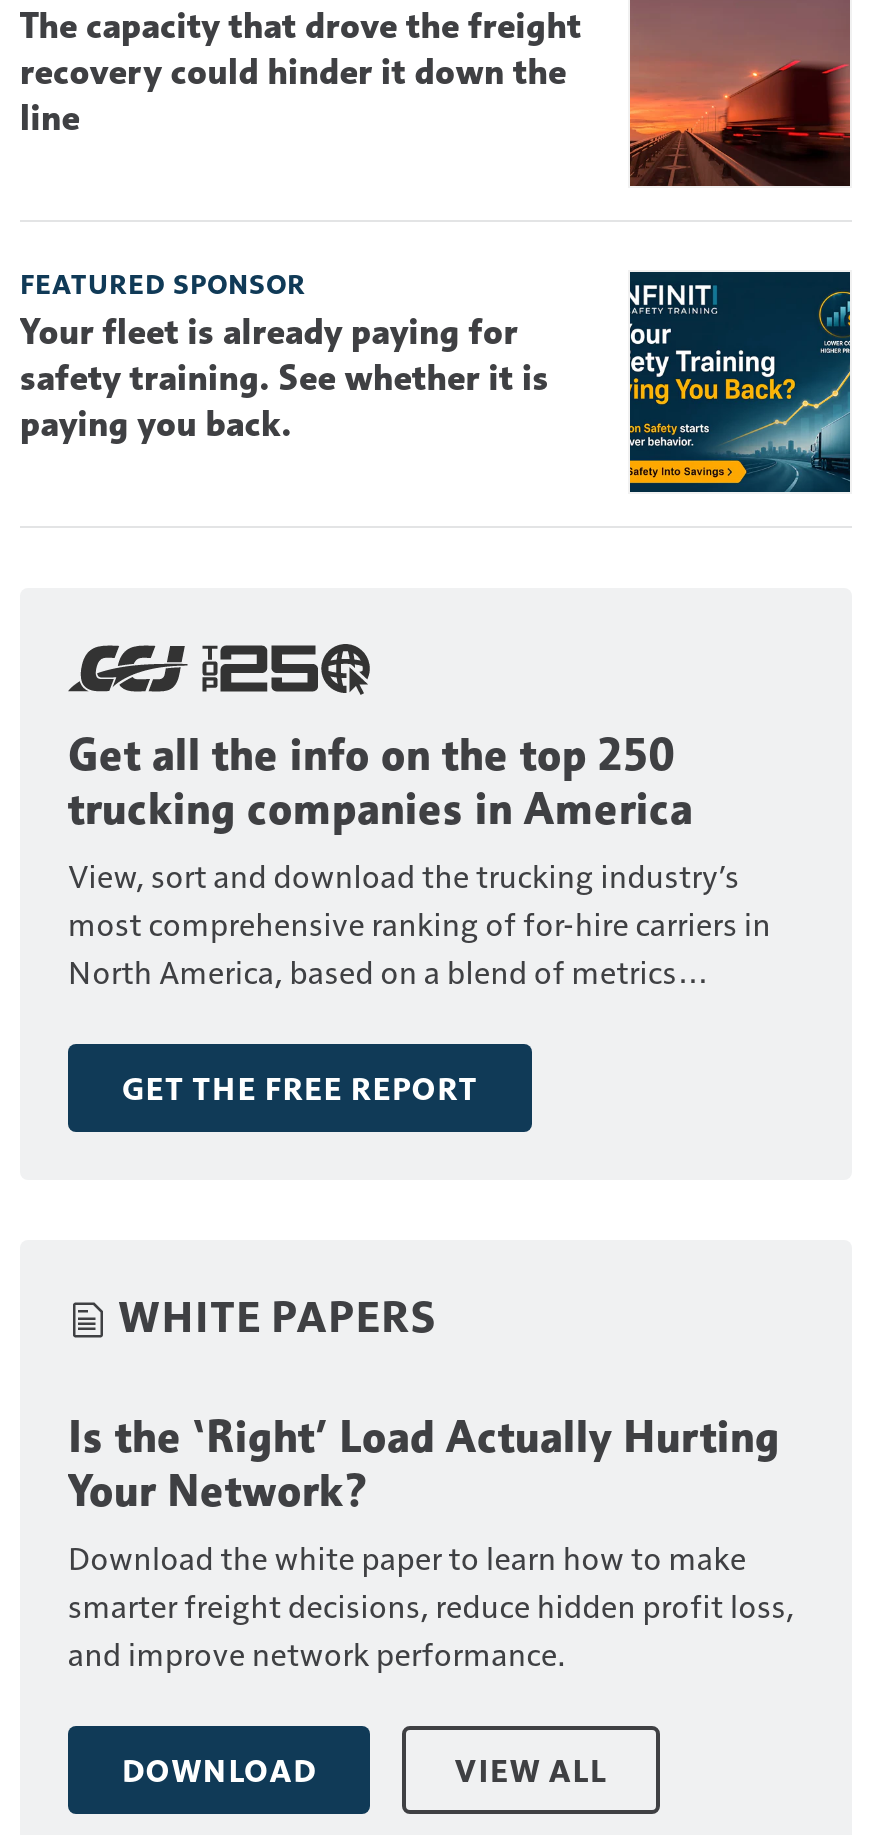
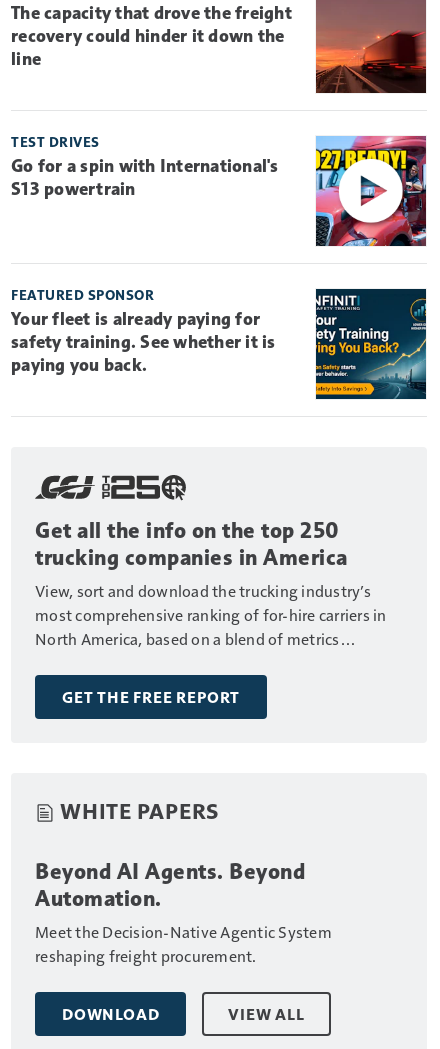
none -> [11,133,427,247] [image] | TEST DRIVES | Go for a spin with International's | S13 powertrain
moved [20,267,854,1341] -> [11,286,428,823]: [image] | FEATURED SPONSOR | Your fleet is already paying for | ... | GET THE FREE REPORT | WHITE PAPERS
[68,1409,794,1673] Is the ‘Right’ Load Actually Hurting | Your Network? | Download the white paper to learn how to make | smarter freight decisions, reduce hidden profit loss, | and improve network performance. -> [35,857,332,965] Beyond AI Agents. Beyond | Automation. | Meet the Decision-Native Agentic System | reshaping freight procurement.

